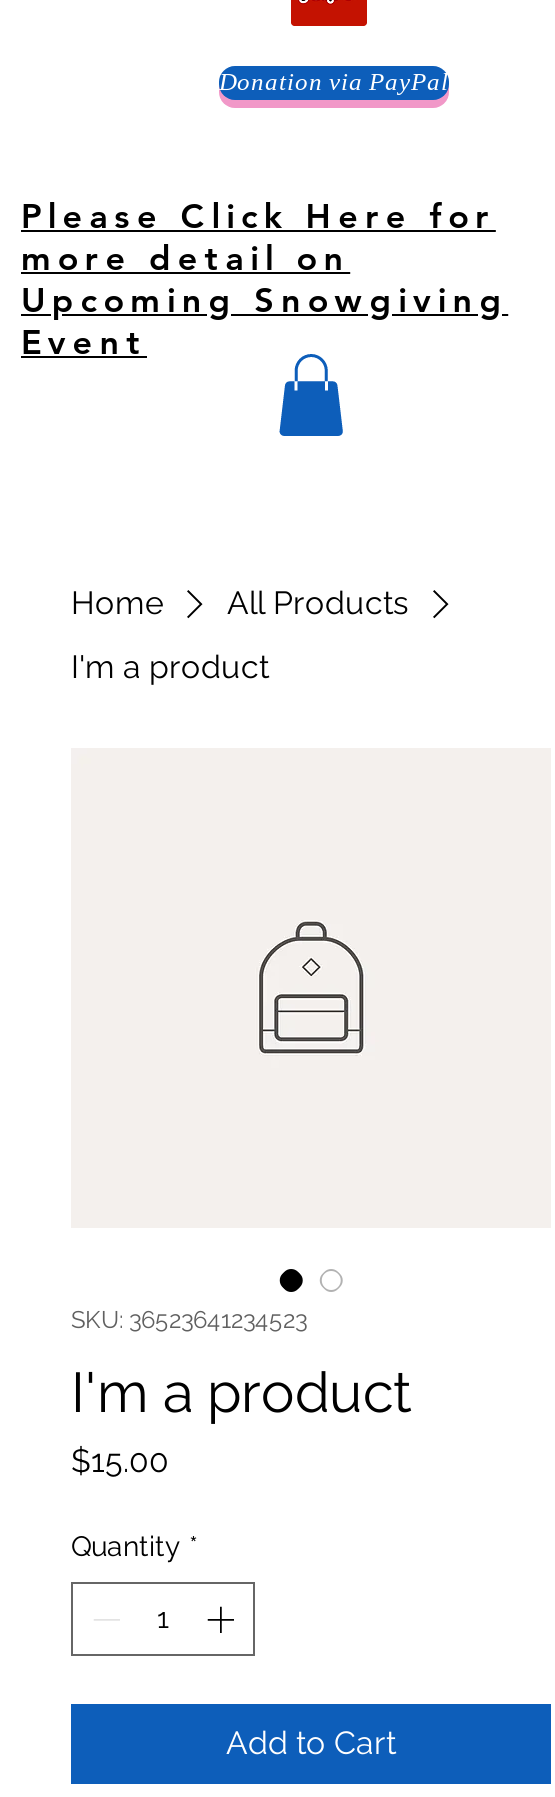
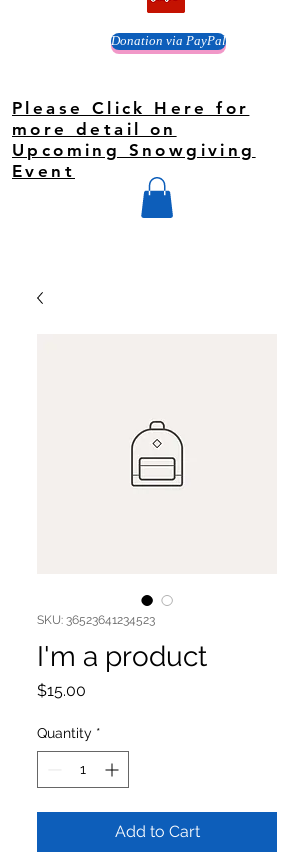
[71,583,409,685] Home | All Products | I'm a product -> none

